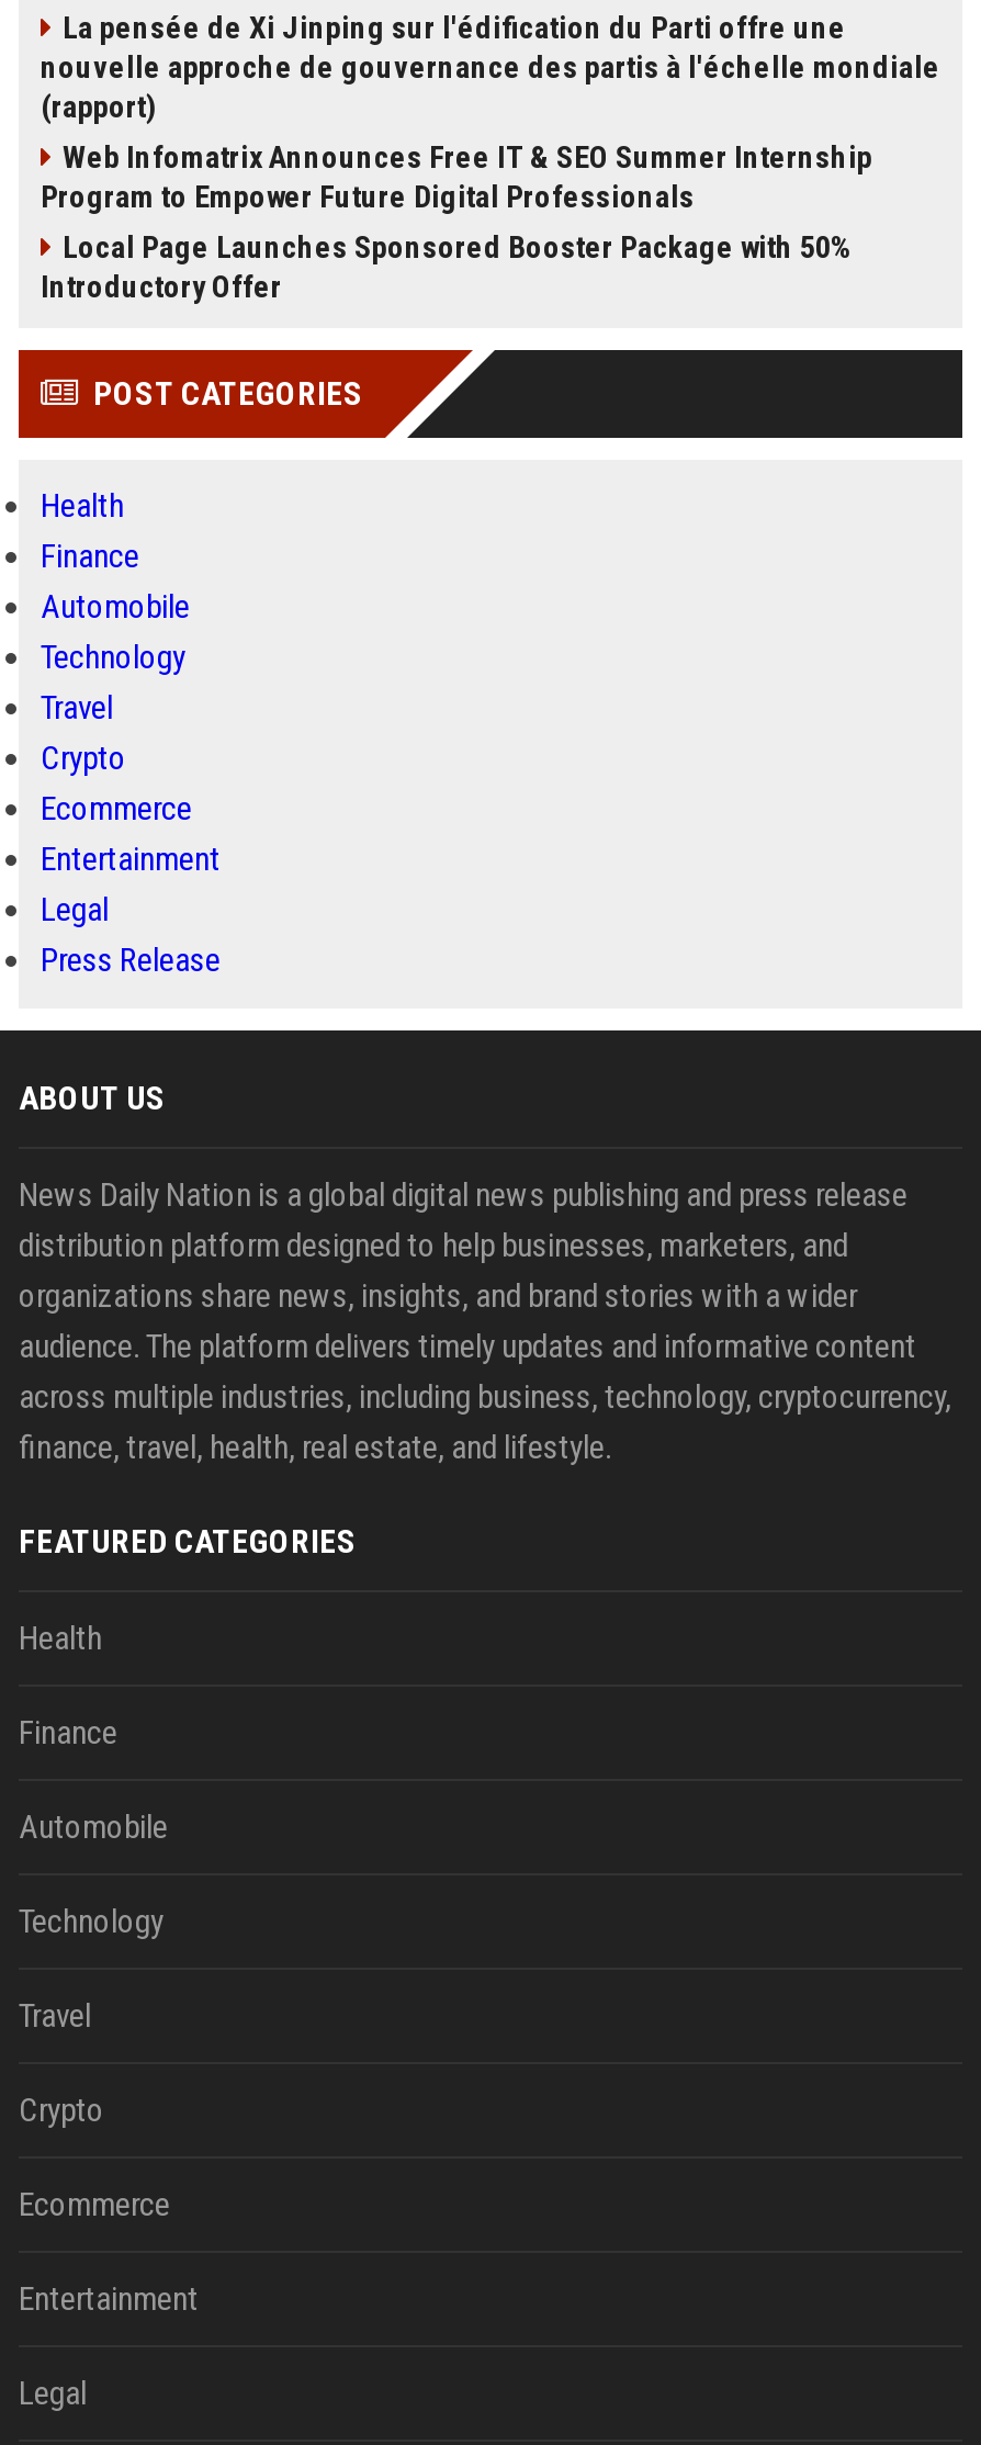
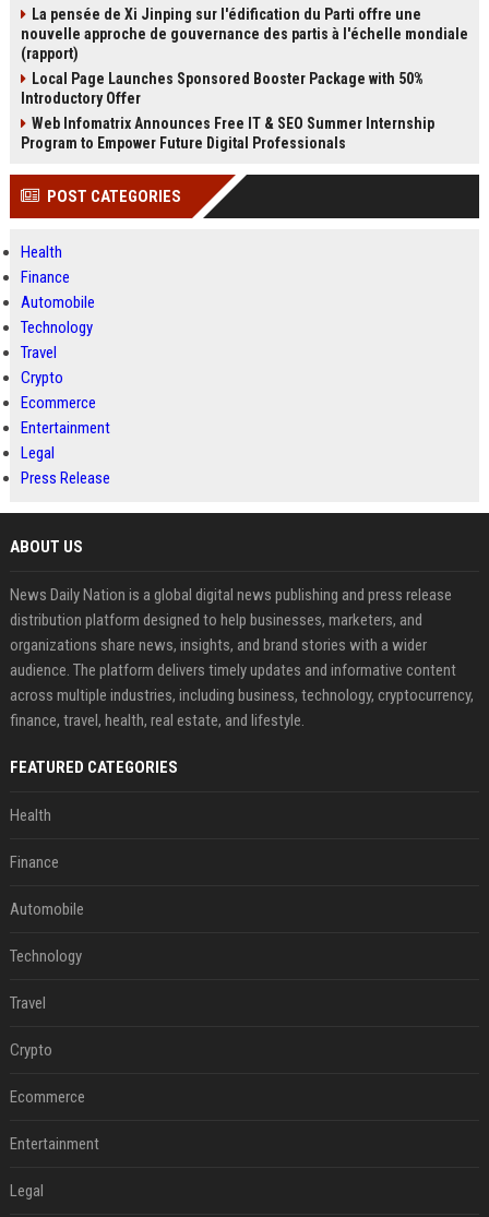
moved [41,139,872,214] -> [21,115,434,152]: Web Infomatrix Announces Free IT & SEO Summer Internship | Program to Empower Future Digital Professionals
moved [41,229,850,304] -> [21,70,424,107]: Local Page Launches Sponsored Booster Package with 50% | Introductory Offer

